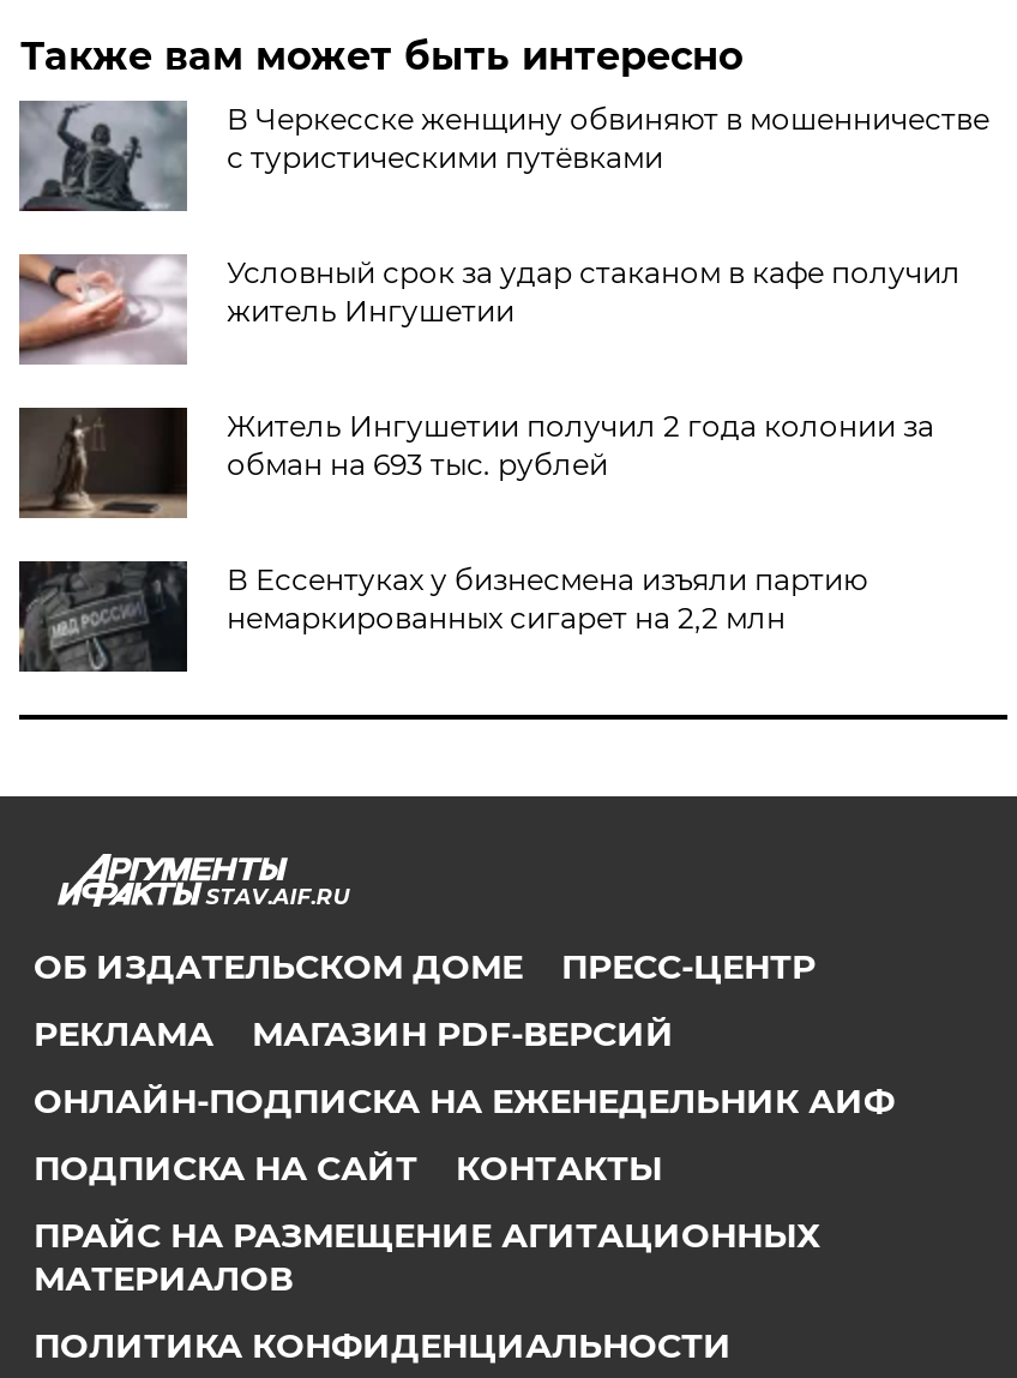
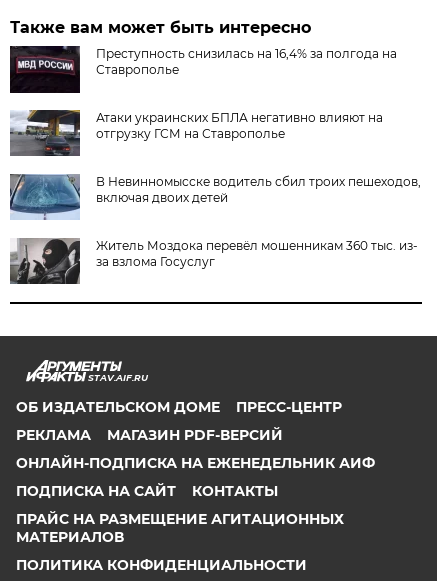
[17,98,989,213] [image] | В Черкесске женщину обвиняют в мошенничестве | с туристическими путёвками -> [9,45,397,94] [image] | Преступность снизилась на 16,4% за полгода на | Ставрополье
[17,252,960,365] [image] | Условный срок за удар стаканом в кафе получил | житель Ингушетии -> [10,109,383,157] [image] | Атаки украинских БПЛА негативно влияют на | отгрузку ГСМ на Ставрополье
[17,405,934,520] [image] | Житель Ингушетии получил 2 года колонии за | обман на 693 тыс. рублей -> [10,173,421,220] [image] | В Невинномысске водитель сбил троих пешеходов, | включая двоих детей
[17,559,867,672] [image] | В Ессентуках у бизнесмена изъяли партию | немаркированных сигарет на 2,2 млн -> [10,237,418,284] [image] | Житель Моздока перевёл мошенникам 360 тыс. из- | за взлома Госуслуг

